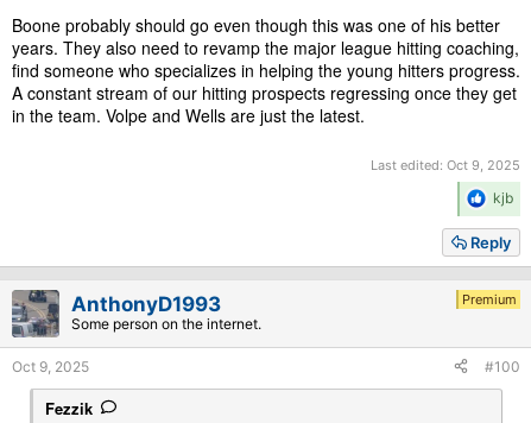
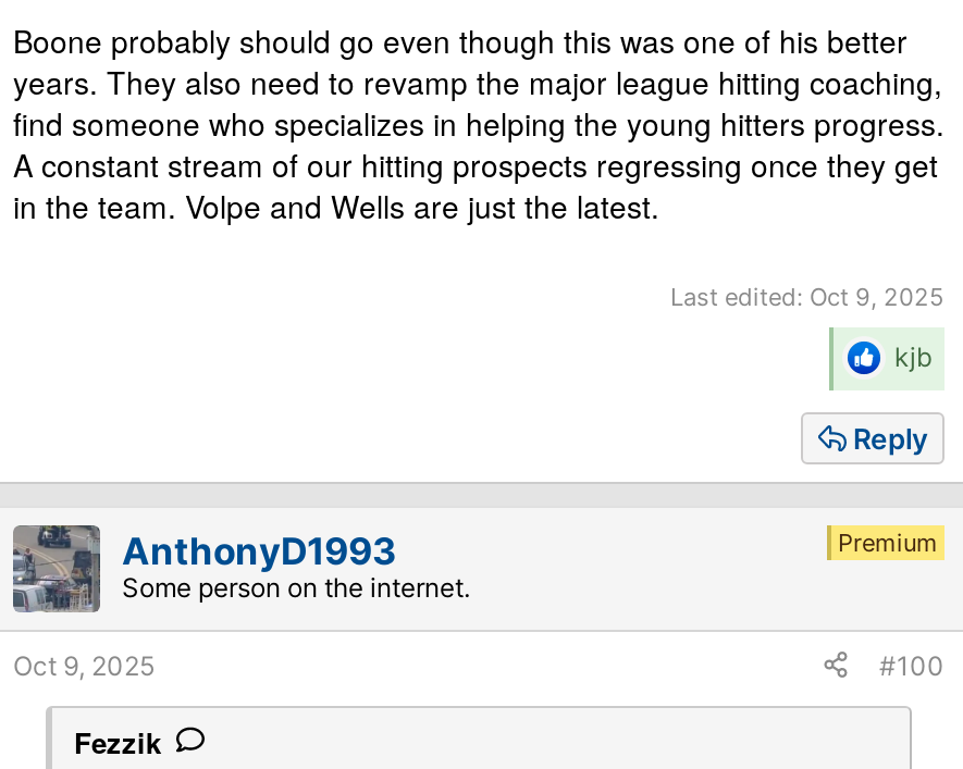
[13,290,58,335] [image] -> [24,528,98,610] [image]

